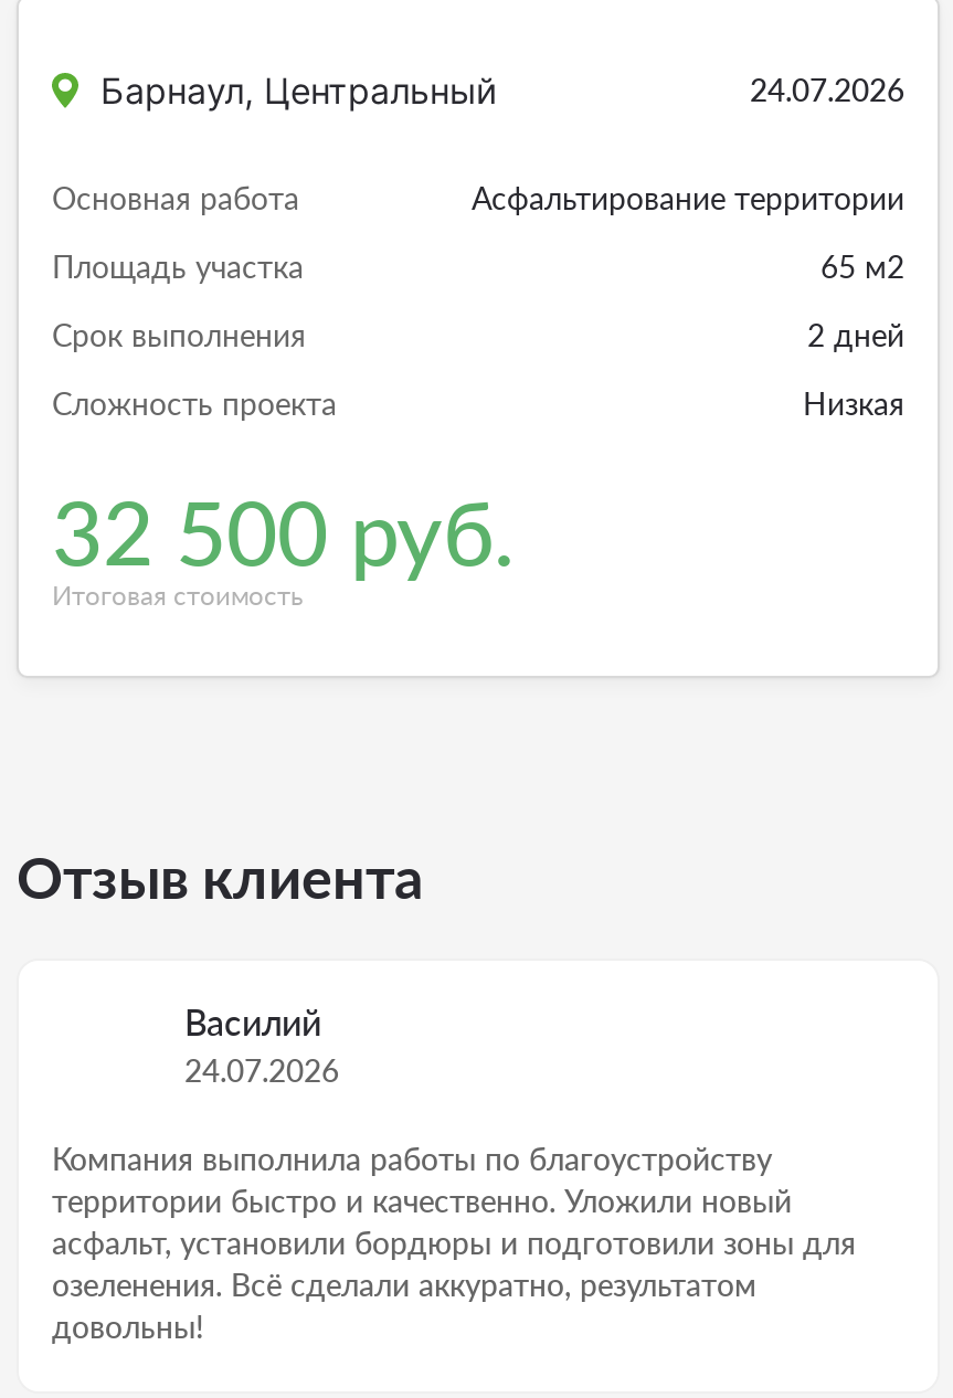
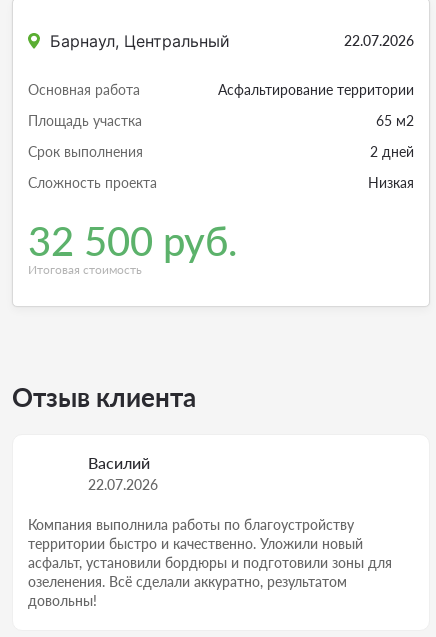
[750,71,904,108] 24.07.2026 -> [344,32,414,49] 22.07.2026
[184,1051,339,1089] 24.07.2026 -> [88,476,158,493] 22.07.2026

